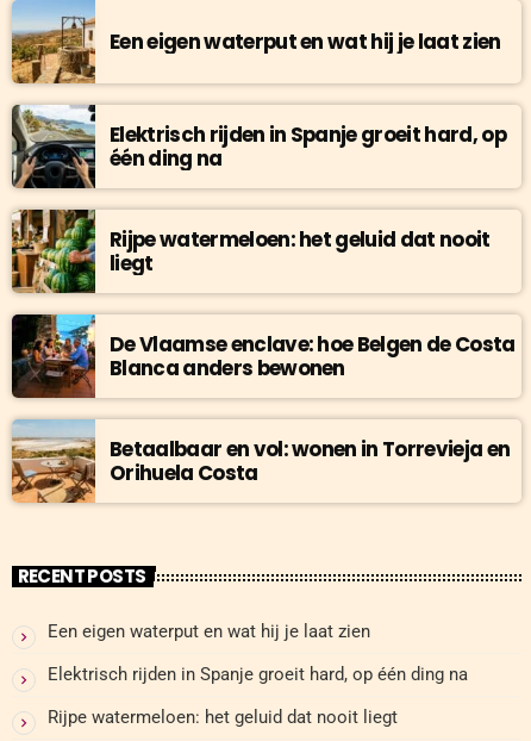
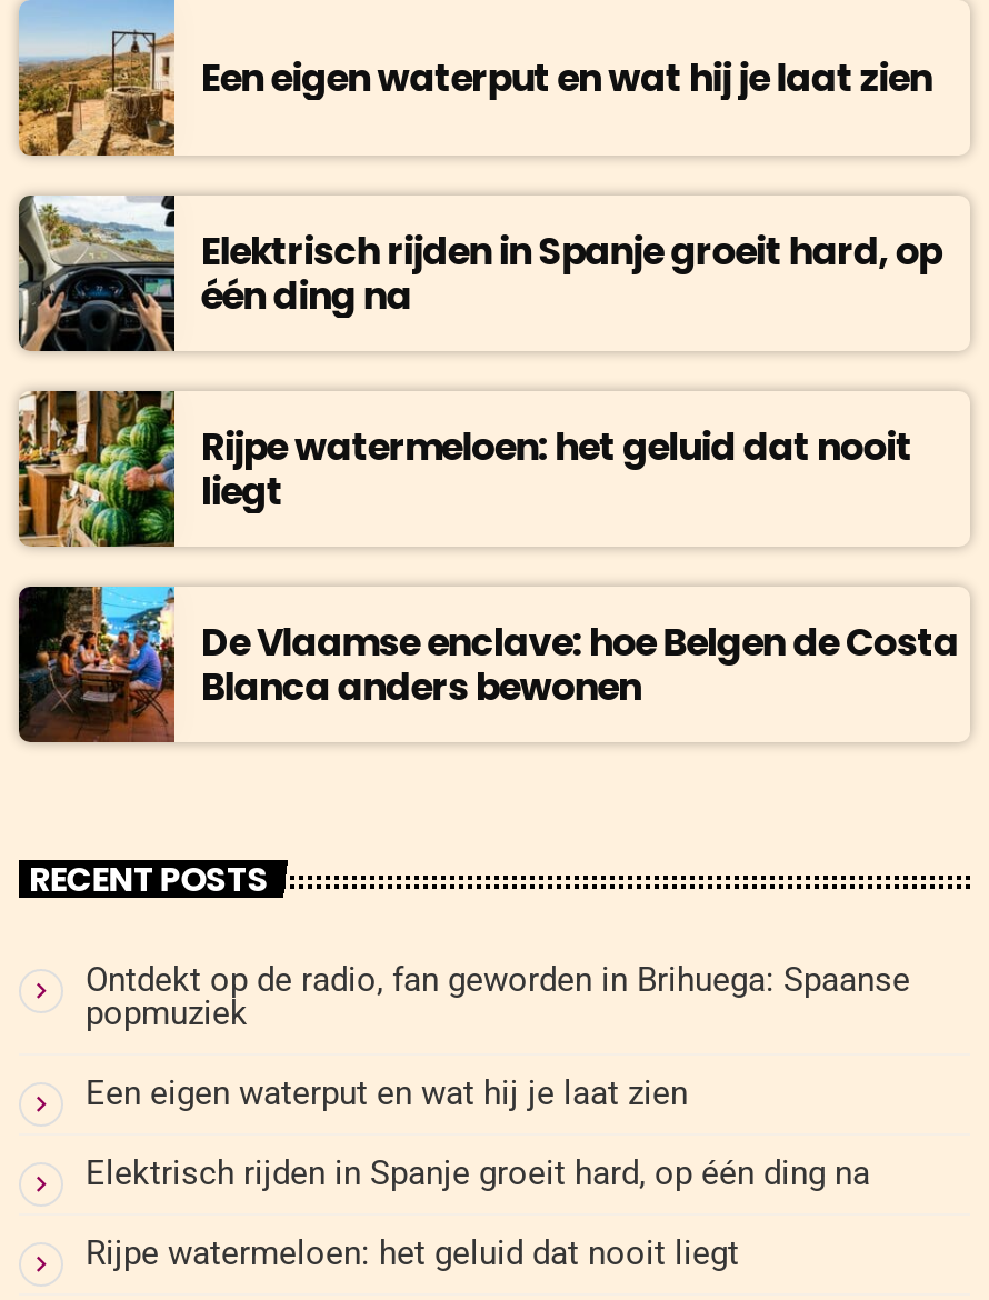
[11,419,510,503] [image] | Betaalbaar en vol: wonen in Torrevieja en | Orihuela Costa -> none
moved [17,564,146,589] -> [29,856,268,903]: RECENT POSTS
none -> [86,961,910,1034] Ontdekt op de radio, fan geworden in Brihuega: Spaanse | popmuziek

